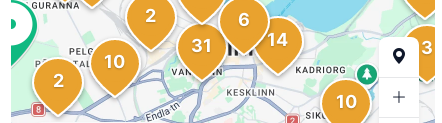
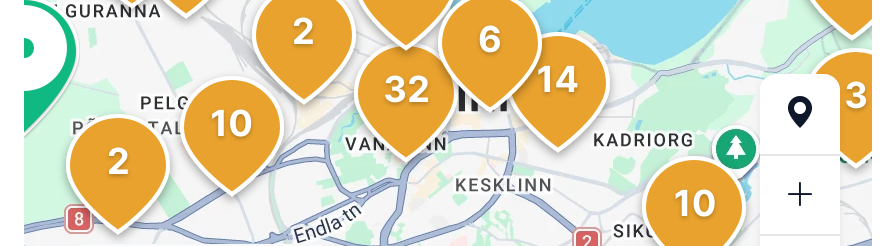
[191,35,212,56] 31 -> [383,69,429,111] 32

